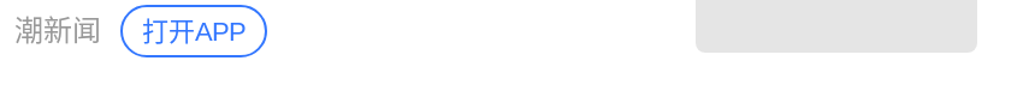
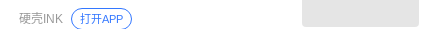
[14,15,101,48] 潮新闻 -> [19,12,63,26] 硬壳INK

